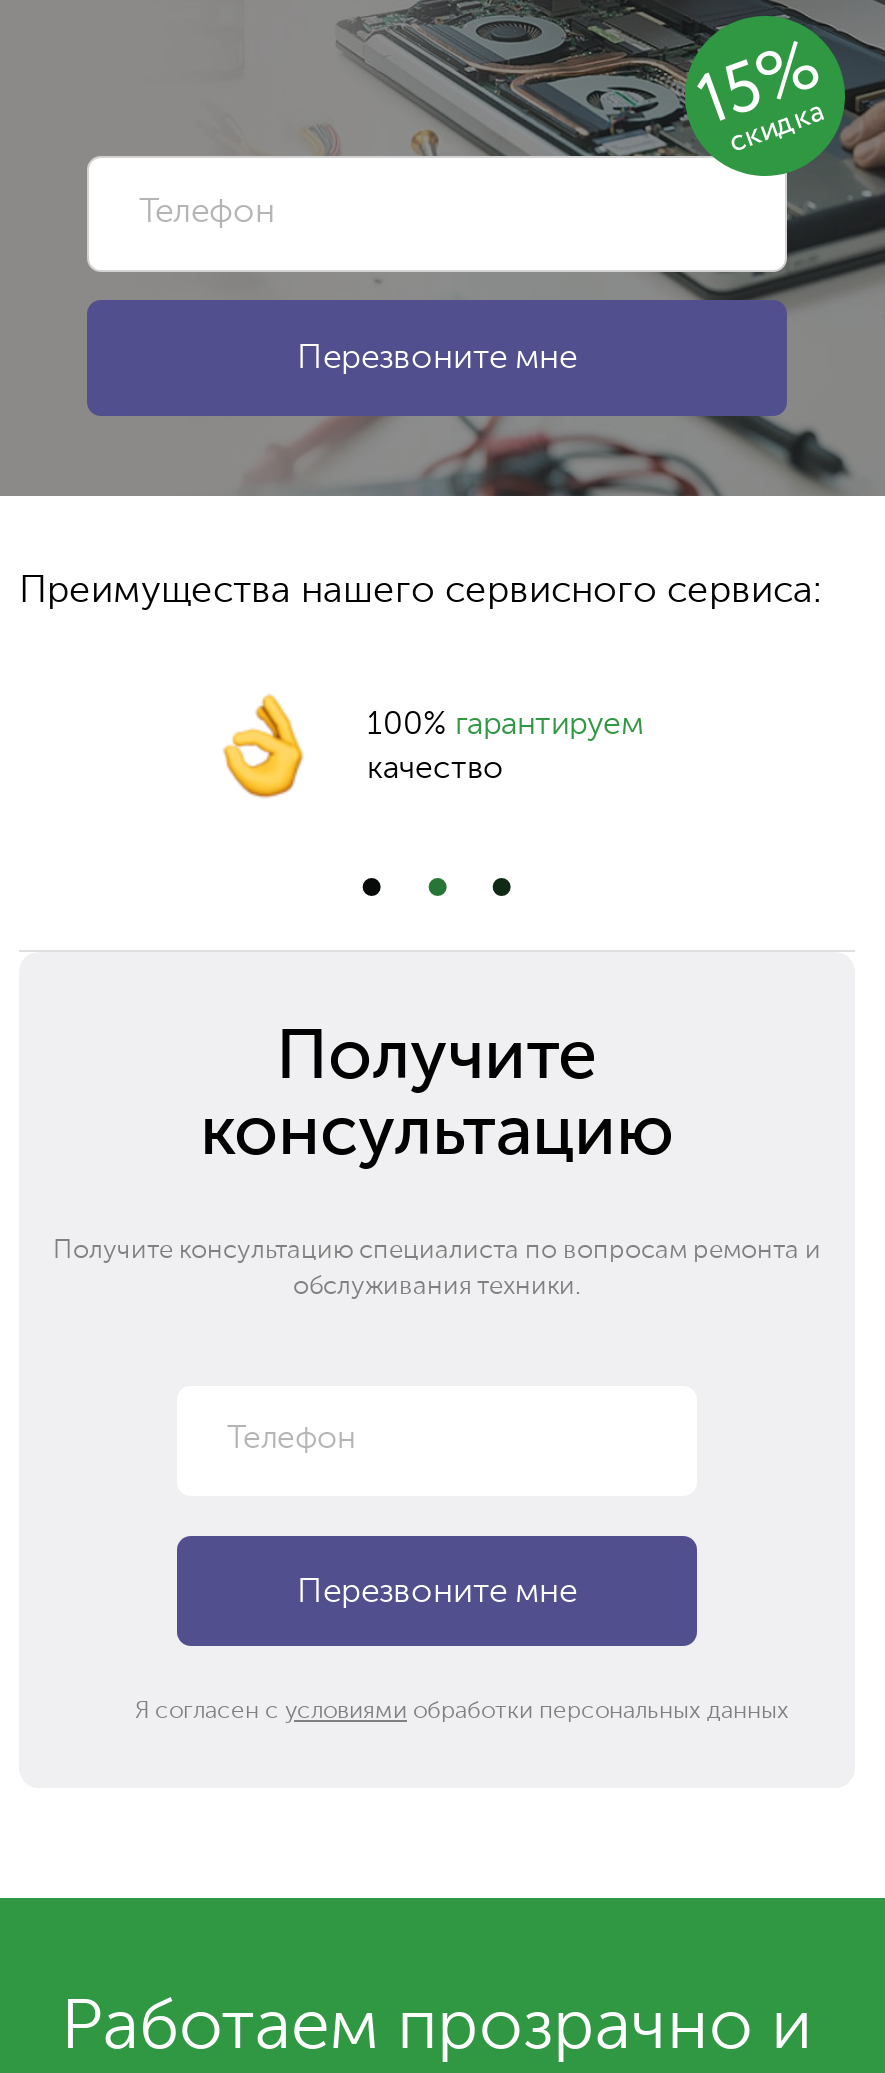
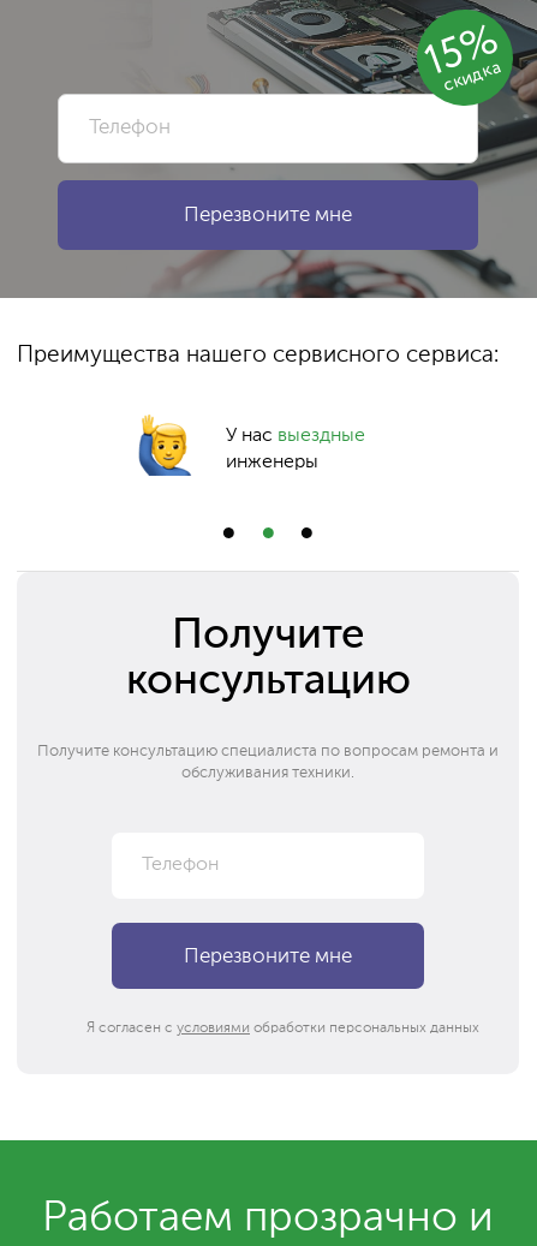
[223,692,643,800] [image] | 100% гарантируем | качество -> [138,413,365,479] [image] | У нас выездные | инженеры

